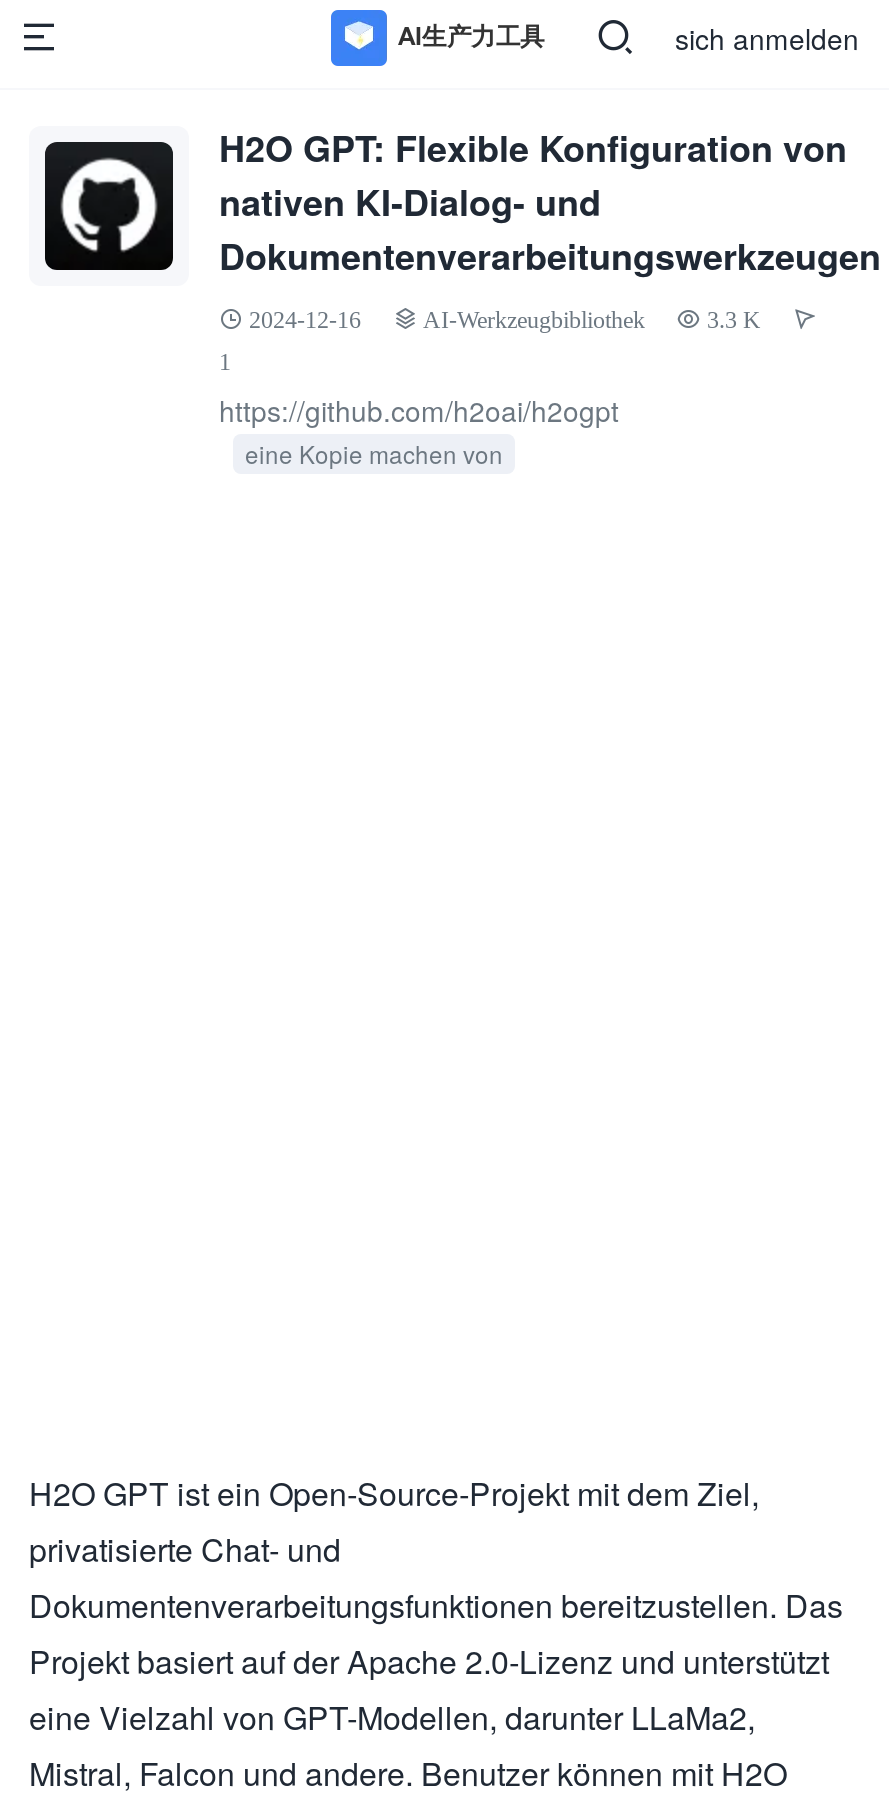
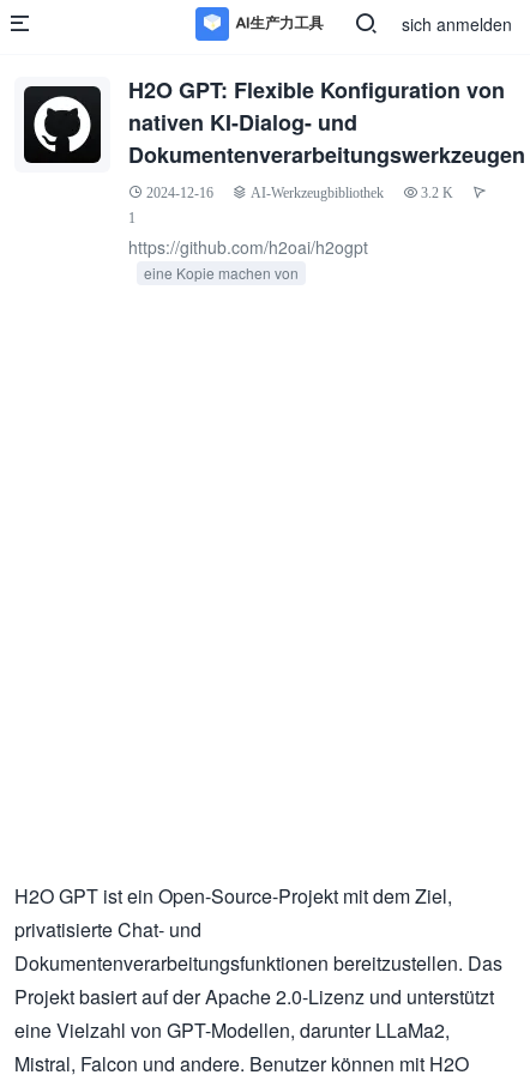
[701,306,761,332] 3.3 K -> [417,185,453,200] 3.2 K

